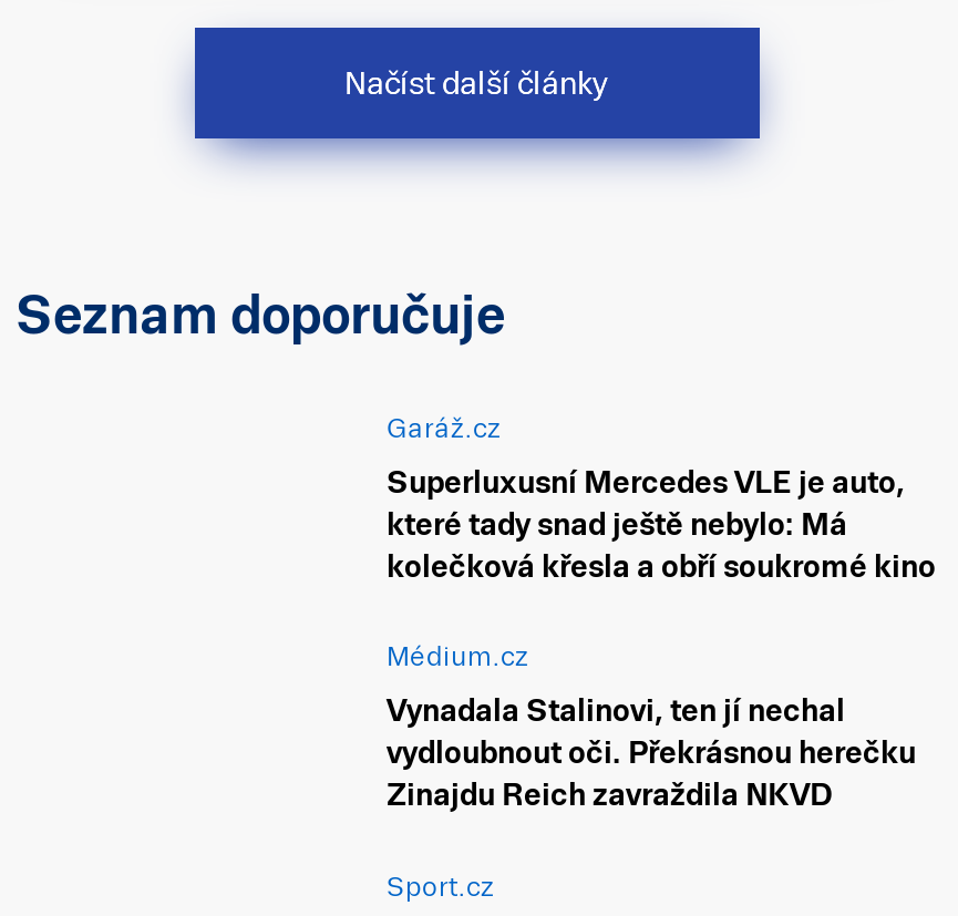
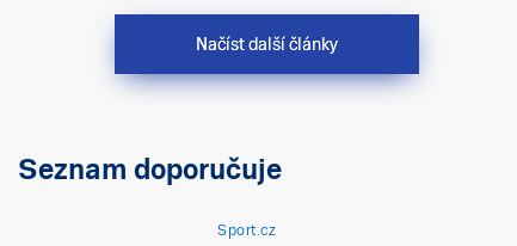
[387,413,936,813] Garáž.cz | Superluxusní Mercedes VLE je auto, | které tady snad ještě nebylo: Má | kolečková křesla a obří soukromé kino | Médium.cz | Vynadala Stalinovi, ten jí nechal | vydloubnout oči. Překrásnou herečku | Zinajdu Reich zavraždila NKVD -> none

